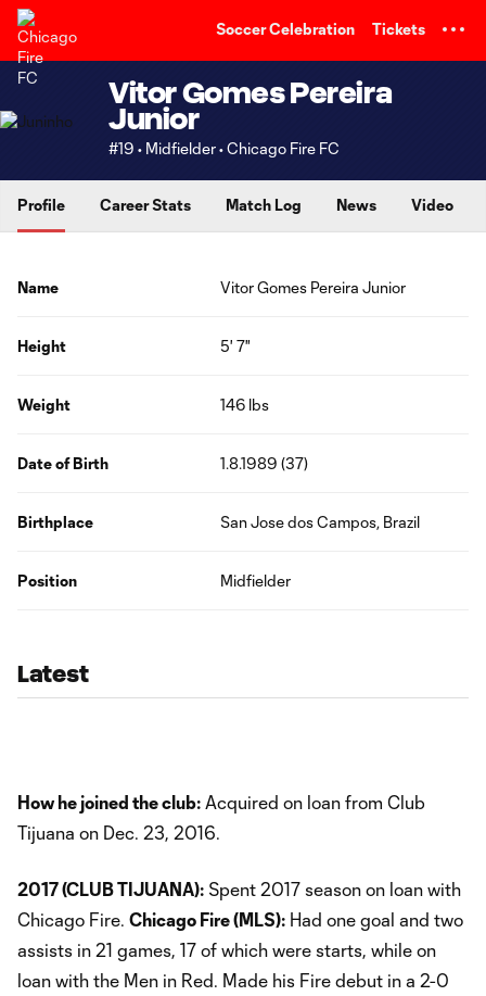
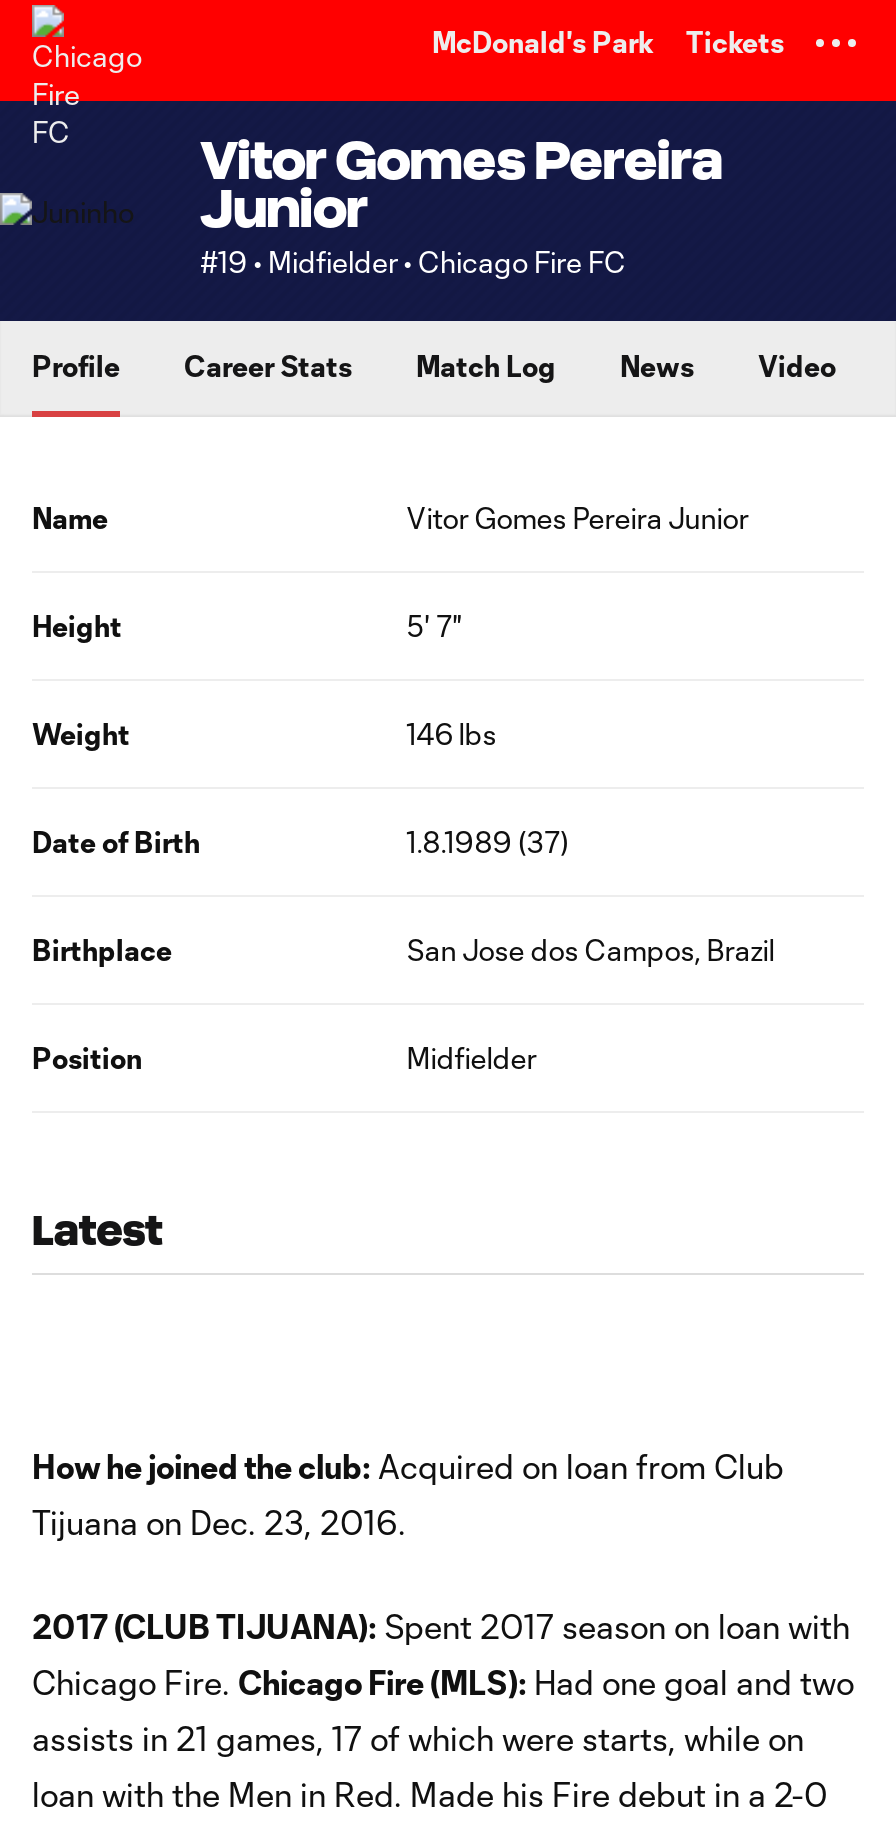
[216,20,355,38] Soccer Celebration -> [432,25,654,59] McDonald's Park

